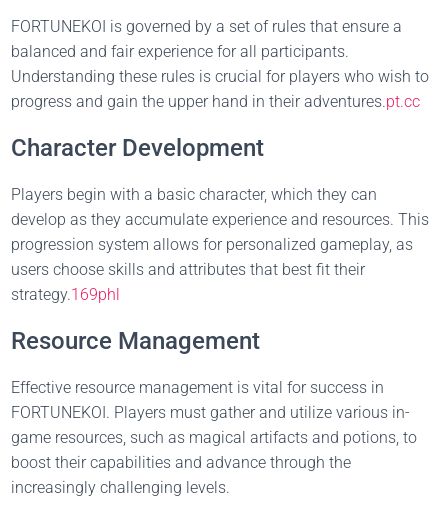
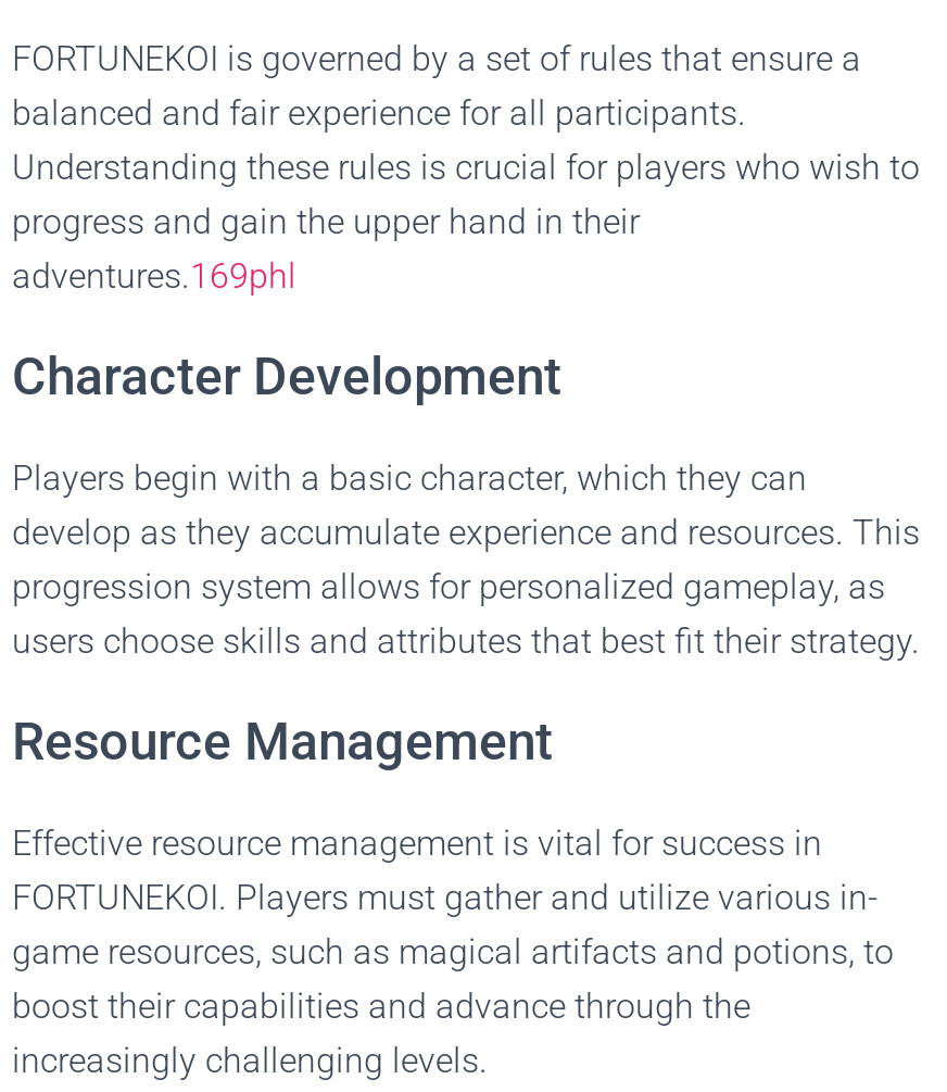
[11,92,420,111] progress and gain the upper hand in their adventures.pt.cc -> [12,201,640,297] progress and gain the upper hand in their | adventures.169phl
moved [11,134,429,254] -> [12,347,920,607]: Character Development | Players begin with a basic character, which they can | develop as they accumulate experience and resources. This | progression system allows for personalized gameplay, as
[11,260,365,304] users choose skills and attributes that best fit their | strategy. 169phl -> [12,620,920,662] users choose skills and attributes that best fit their strategy.

